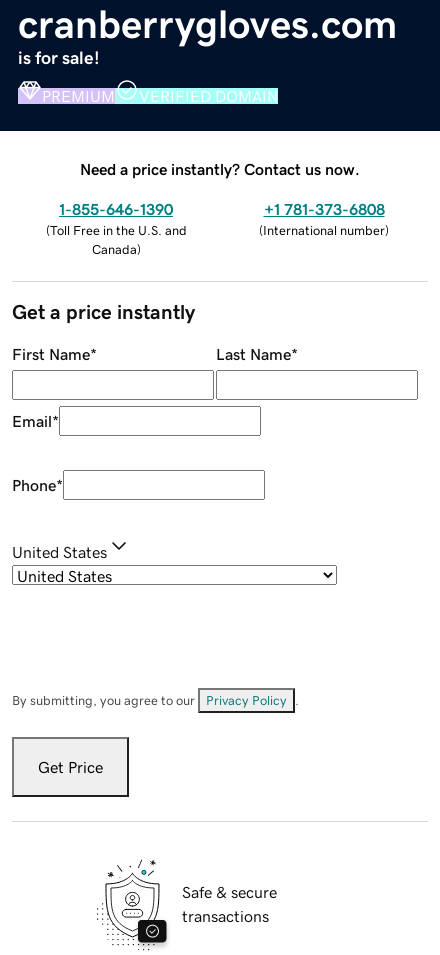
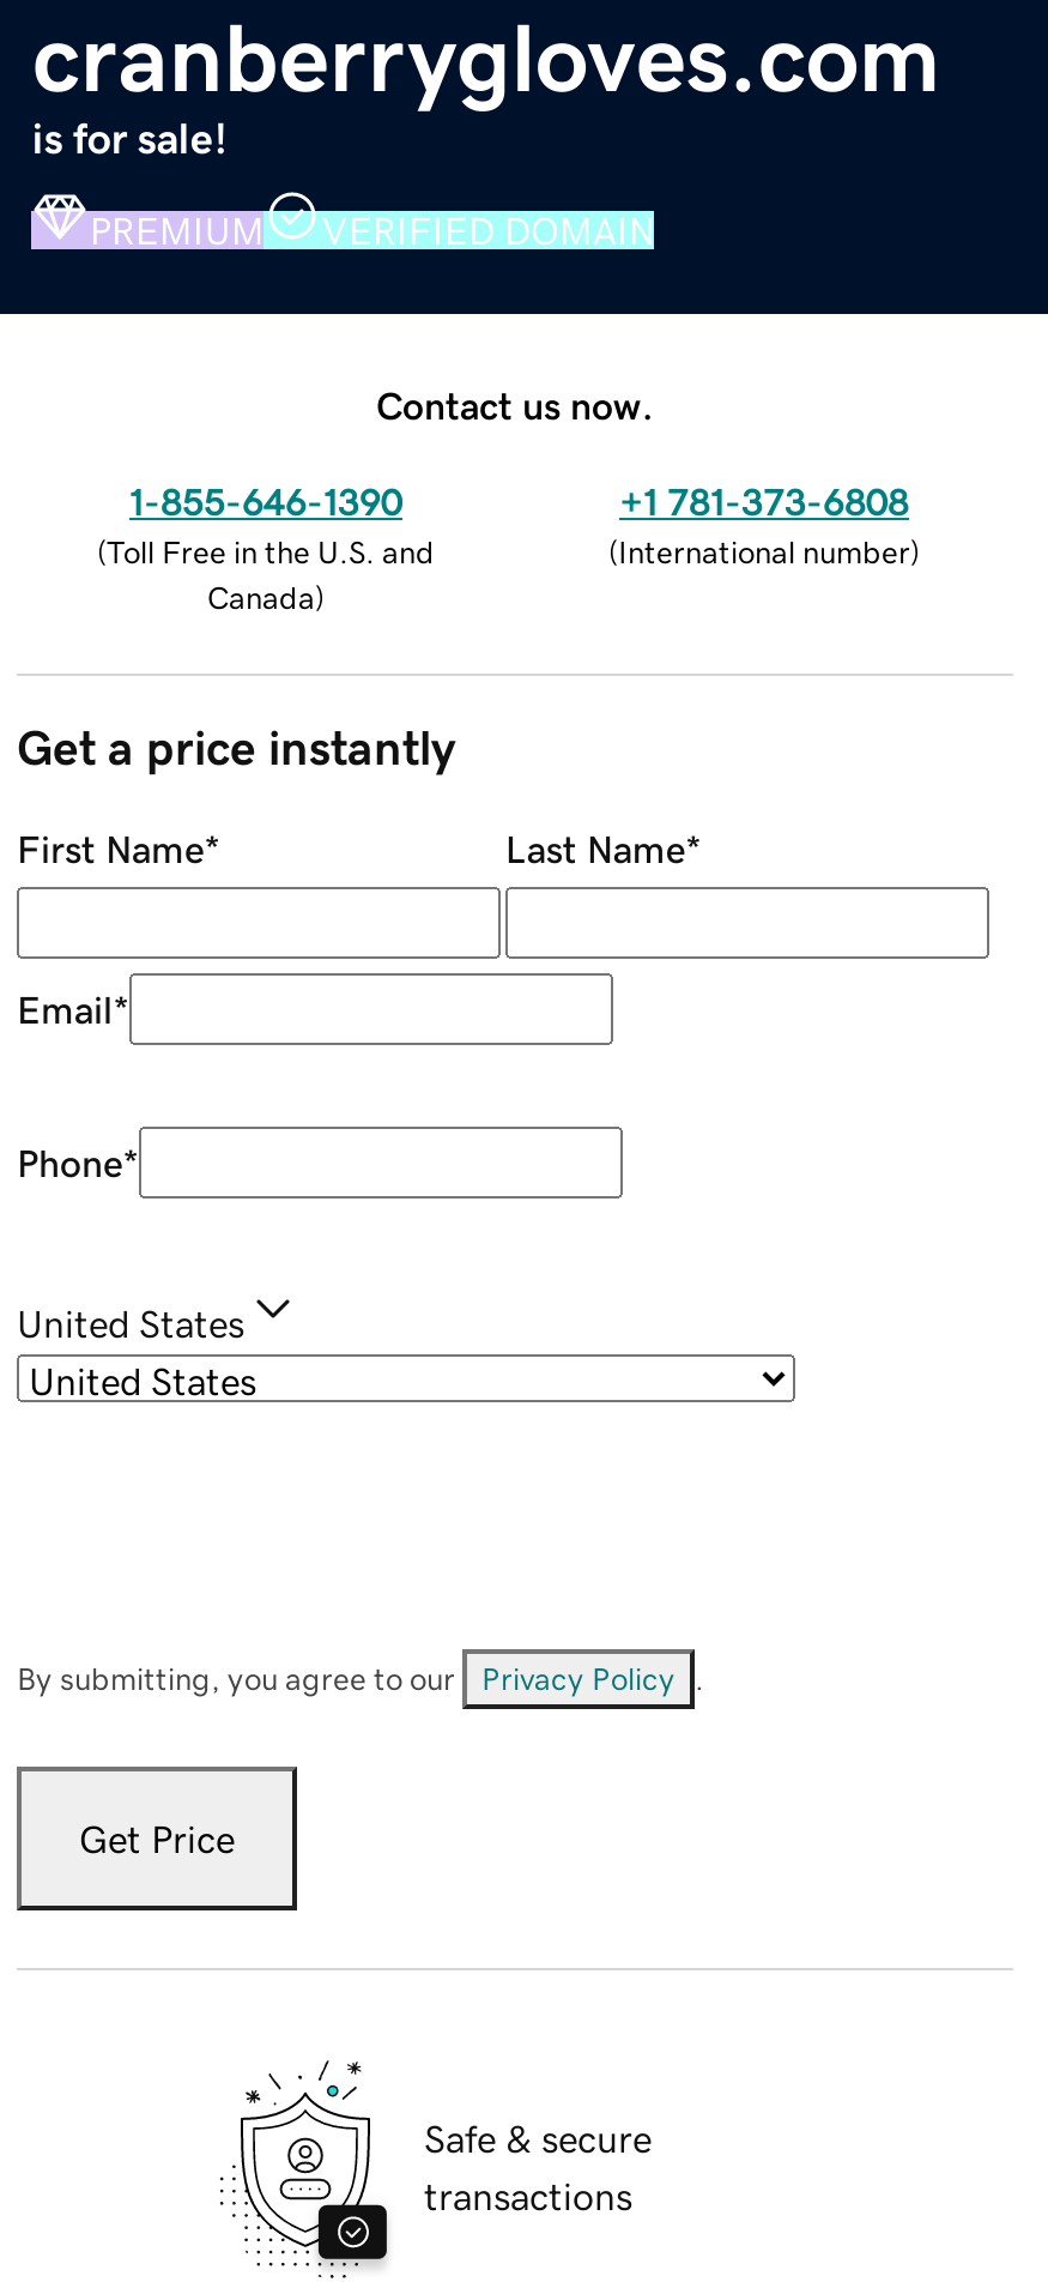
[80,161,360,177] Need a price instantly? Contact us now. -> [376,385,654,423] Contact us now.

